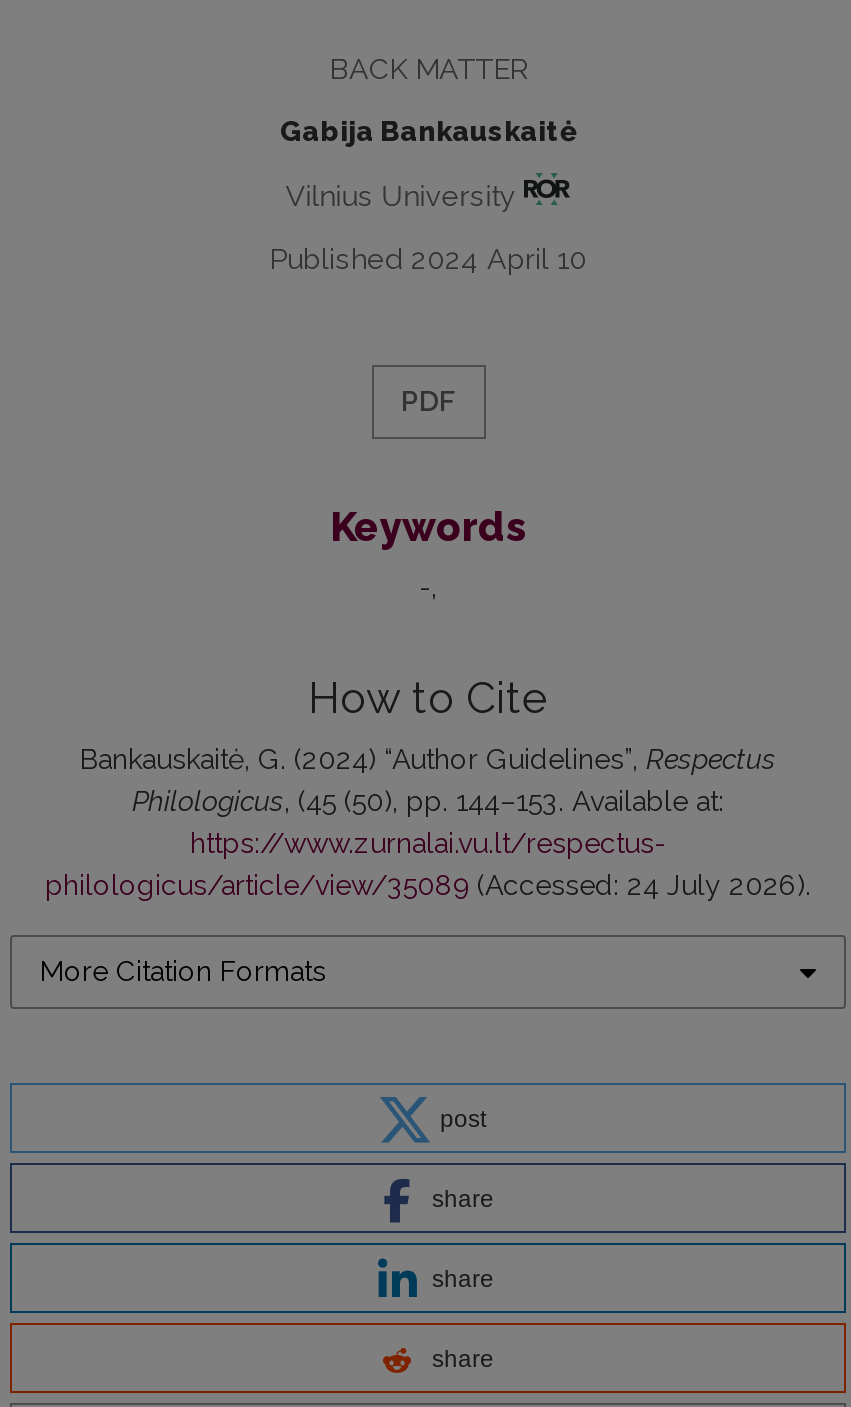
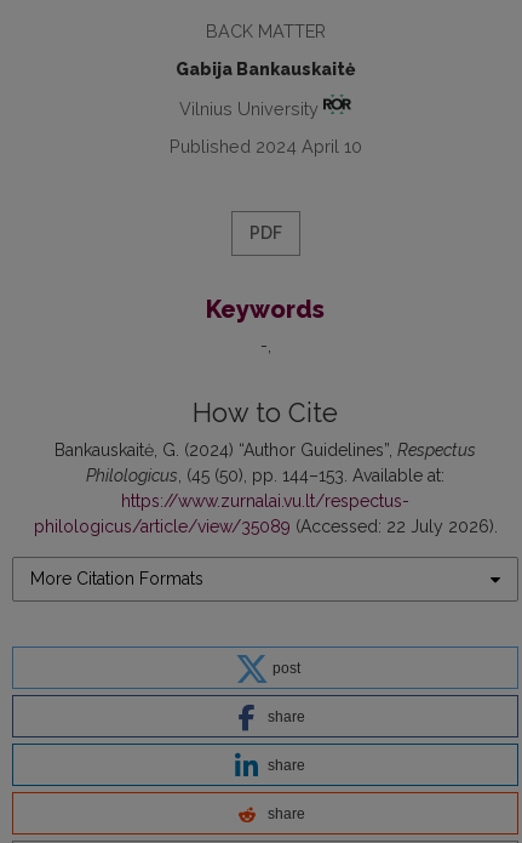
[45,870,811,902] philologicus/article/view/35089 (Accessed: 24 July 2026). -> [33,517,497,537] philologicus/article/view/35089 (Accessed: 22 July 2026).

